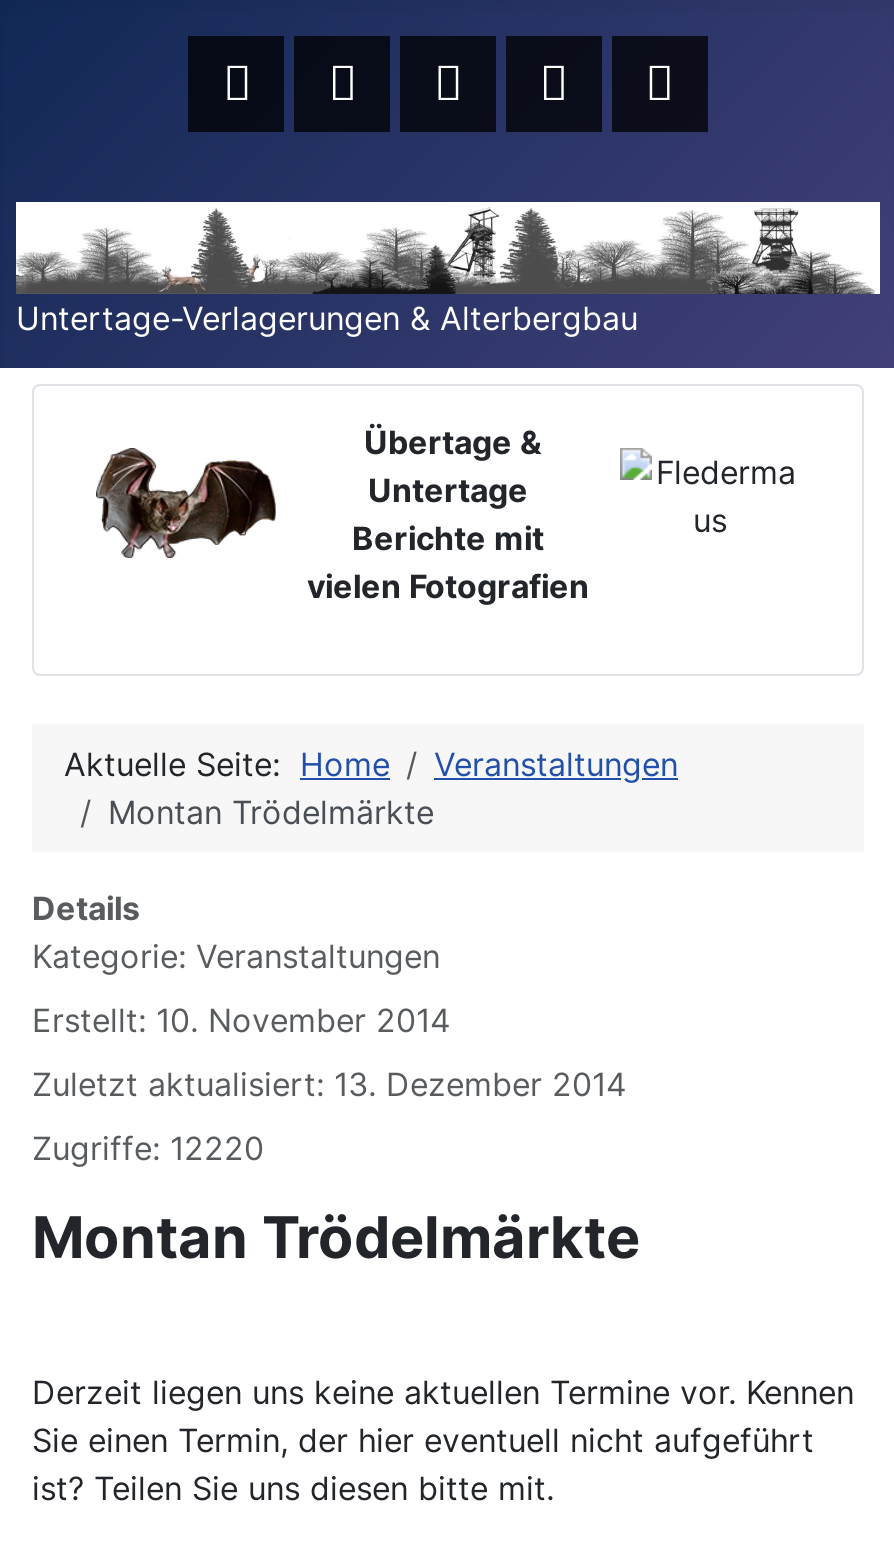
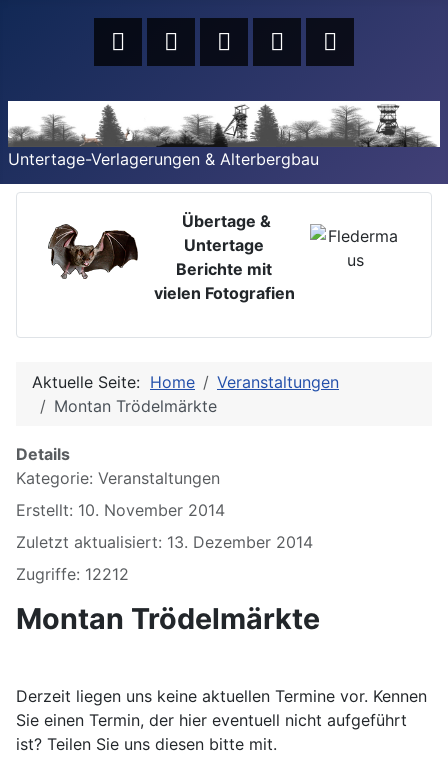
[32,1129,264,1169] Zugriffe: 12220 -> [16,564,129,584] Zugriffe: 12212

